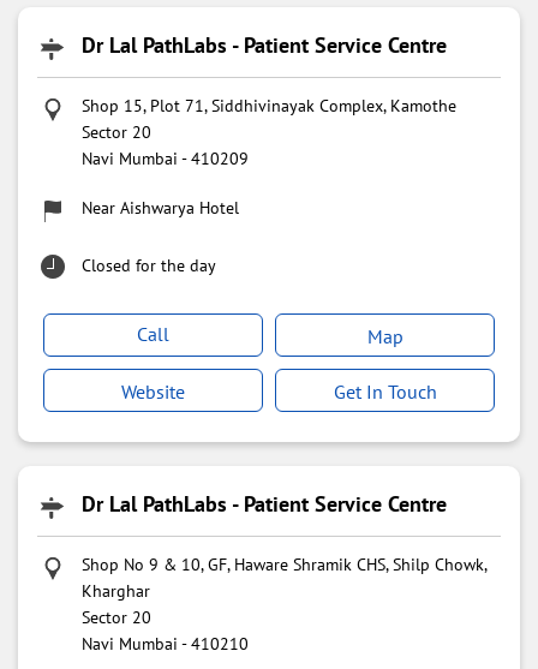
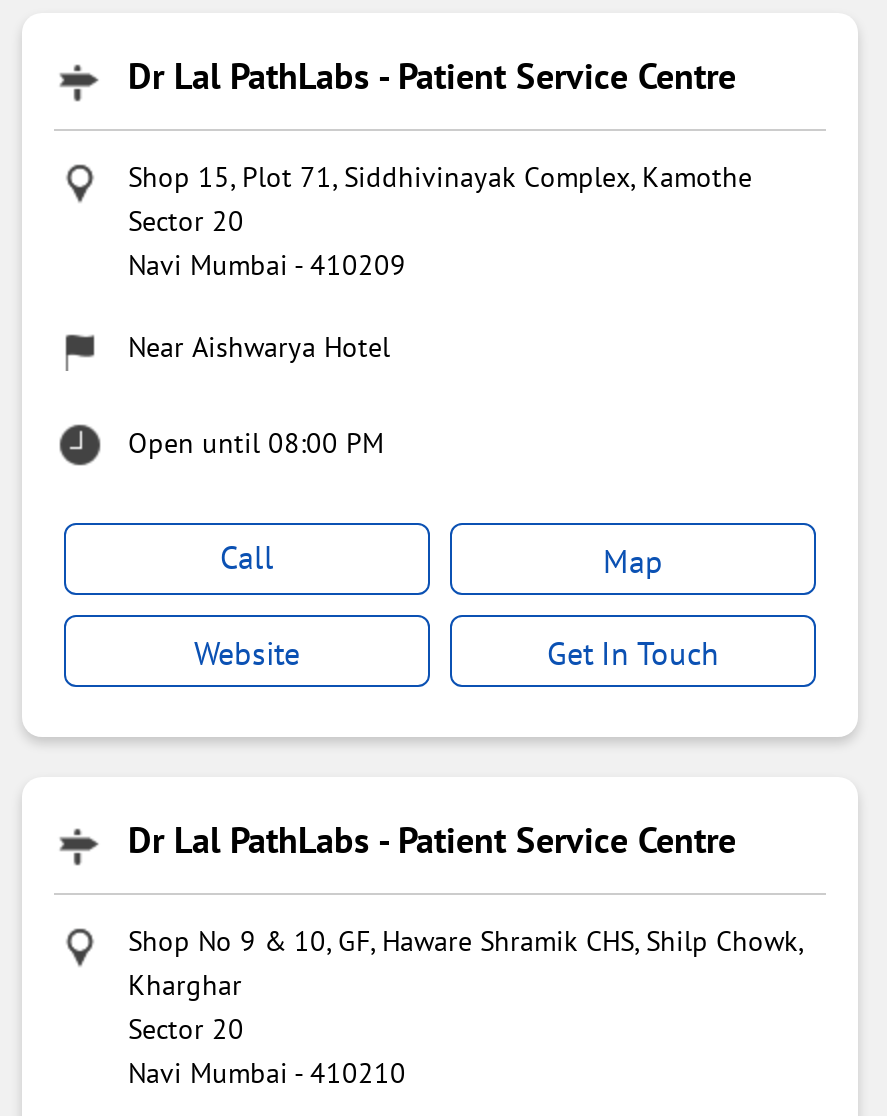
[82,255,216,277] Closed for the day -> [128,426,384,462] Open until 08:00 PM

